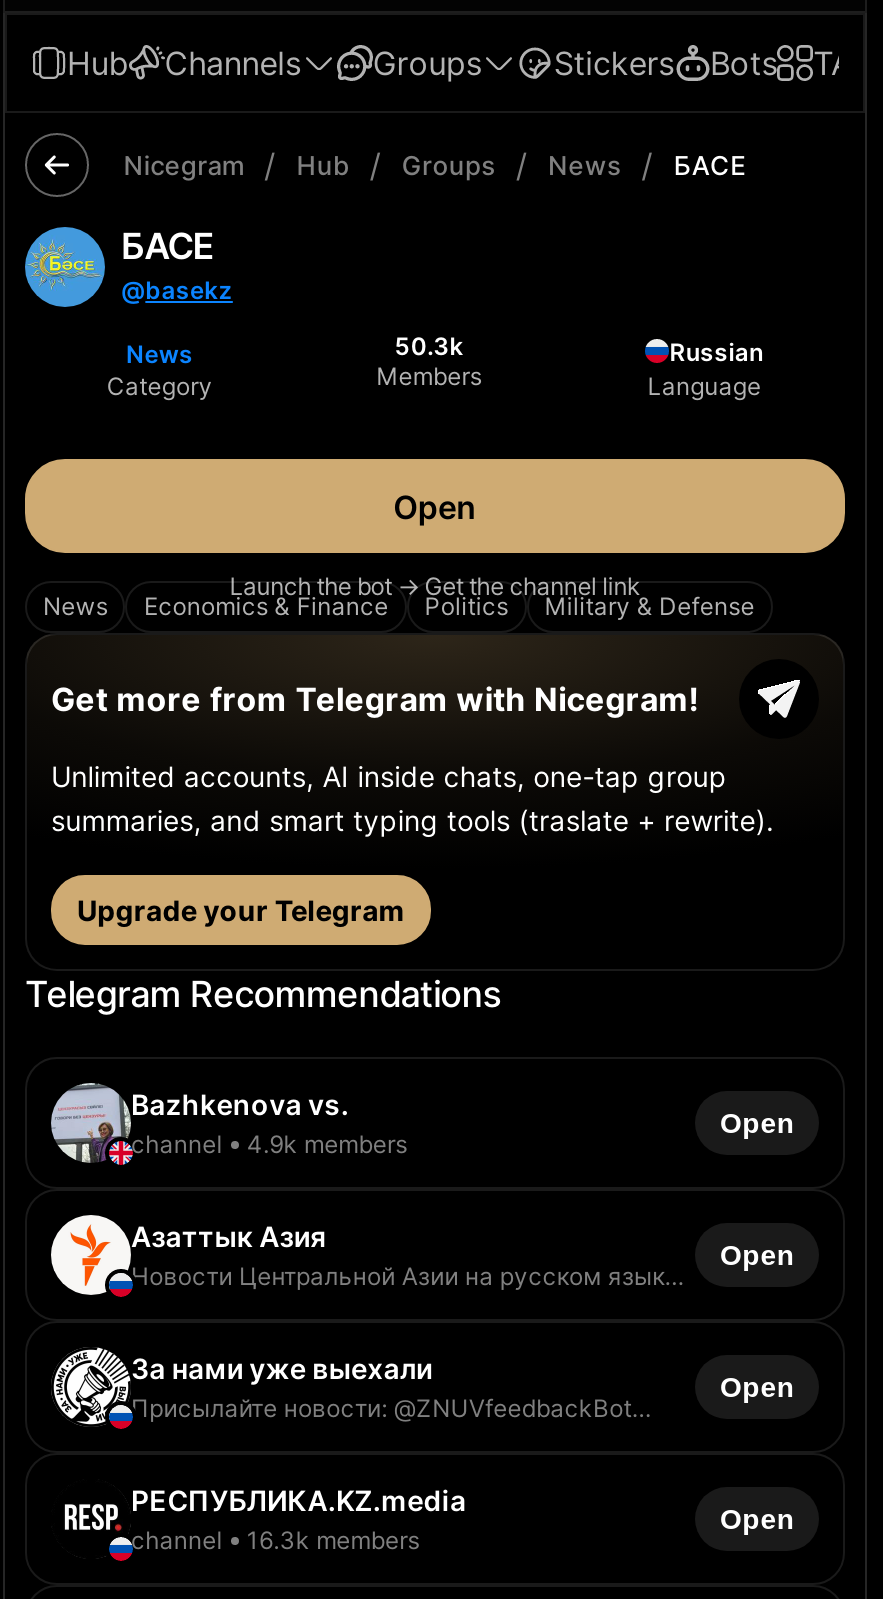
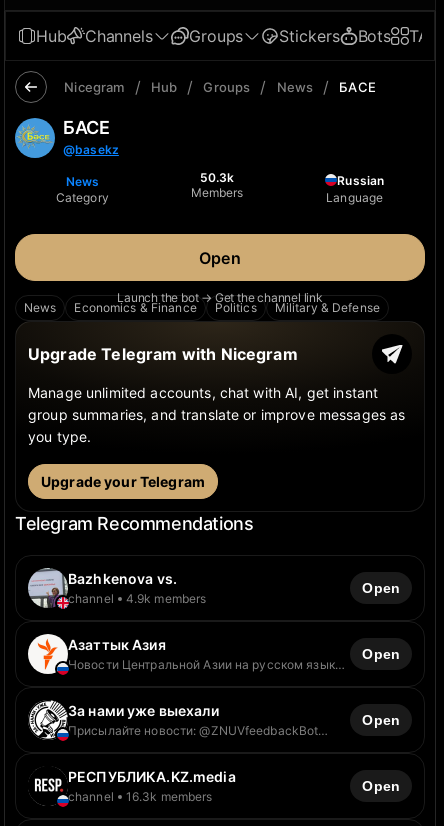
[51,679,699,719] Get more from Telegram with Nicegram! -> [28,344,298,364] Upgrade Telegram with Nicegram
[51,759,774,837] Unlimited accounts, AI inside chats, one-tap group | summaries, and smart typing tools (traslate + rewrite). -> [28,384,405,445] Manage unlimited accounts, chat with AI, get instant | group summaries, and translate or improve messages as | you type.

